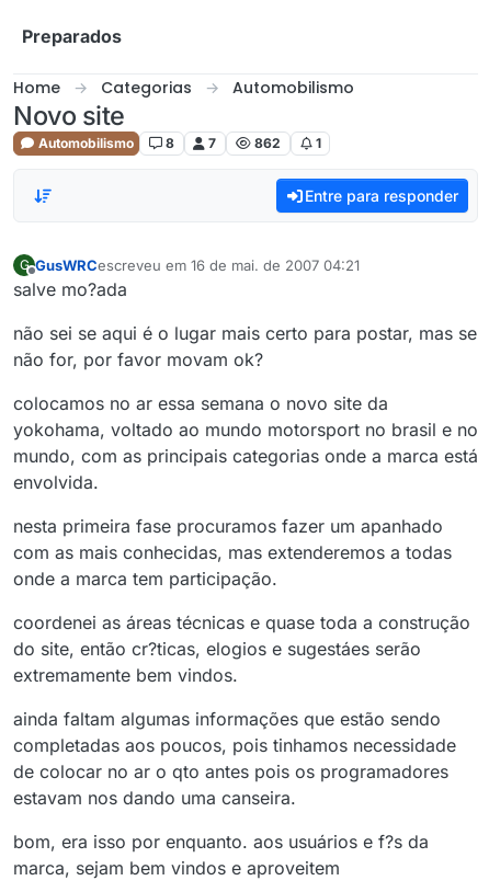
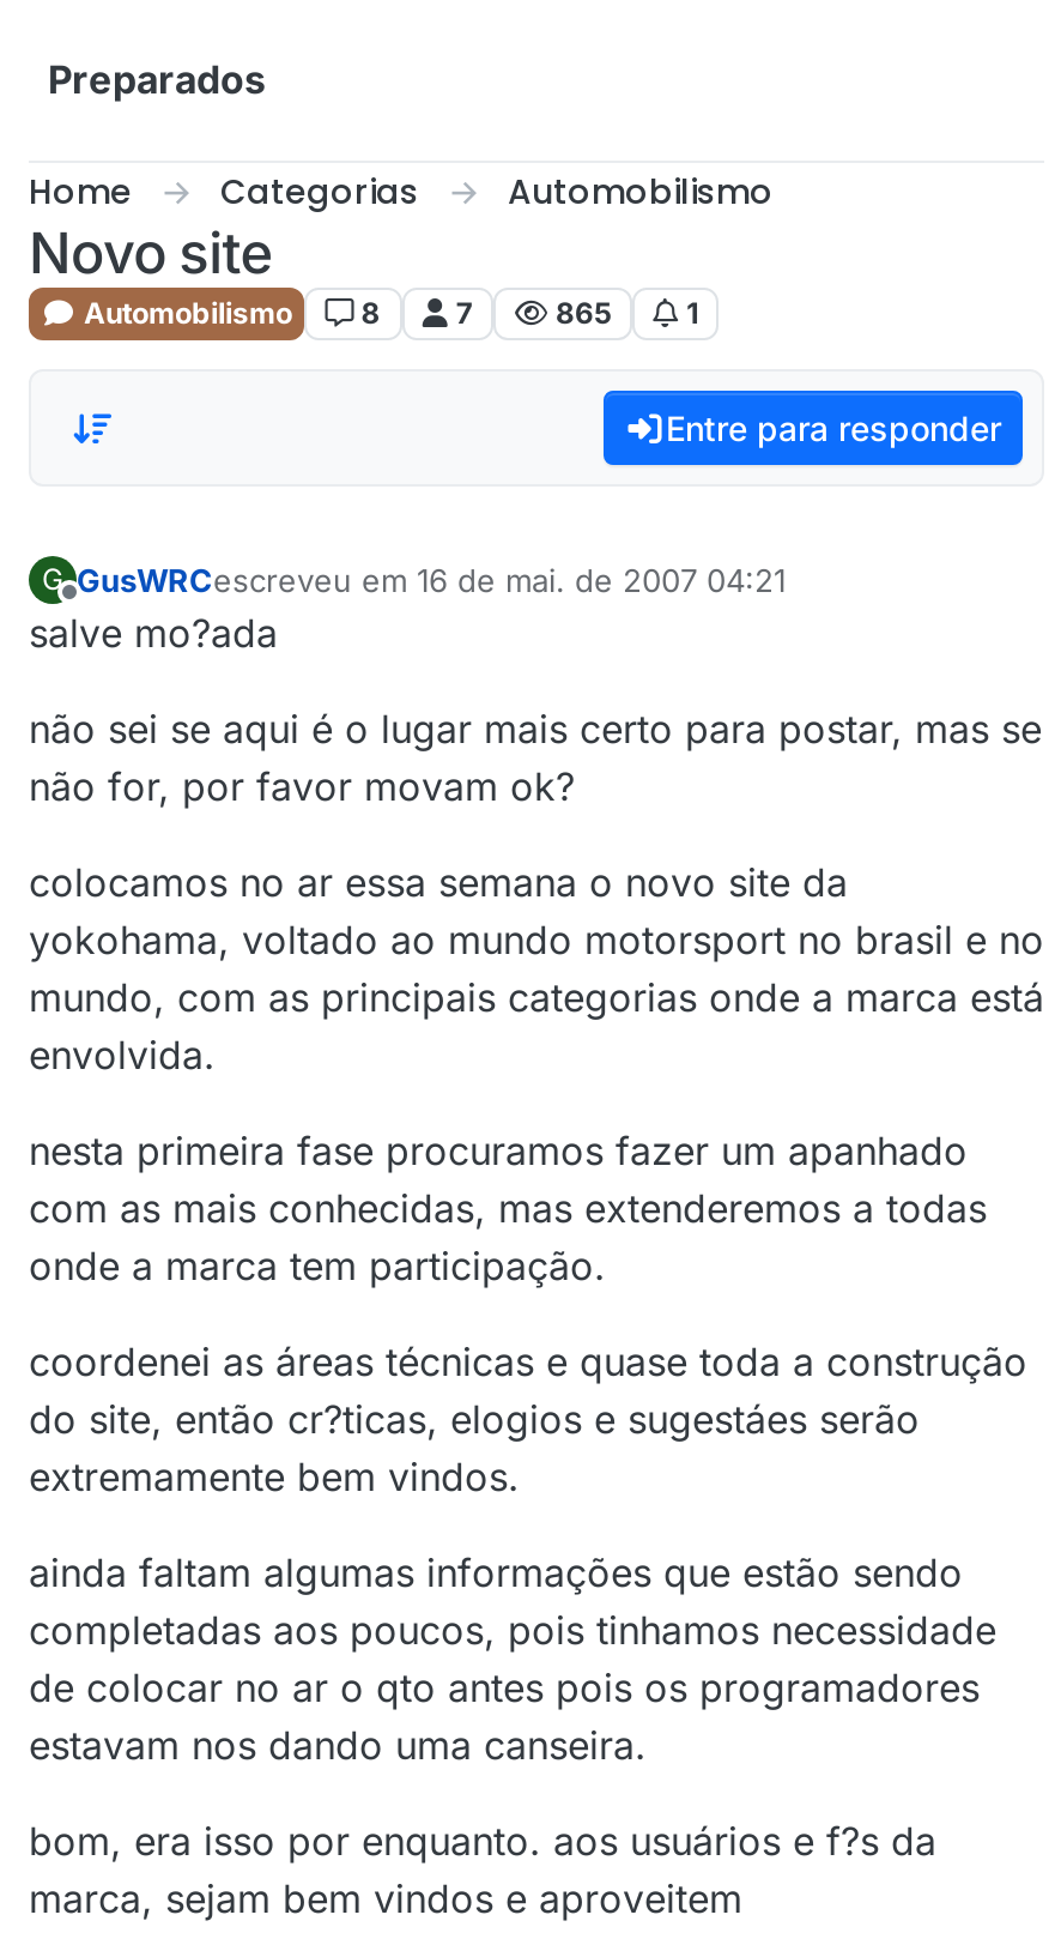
[254,135,281,151] 862 -> [556,295,611,331] 865

